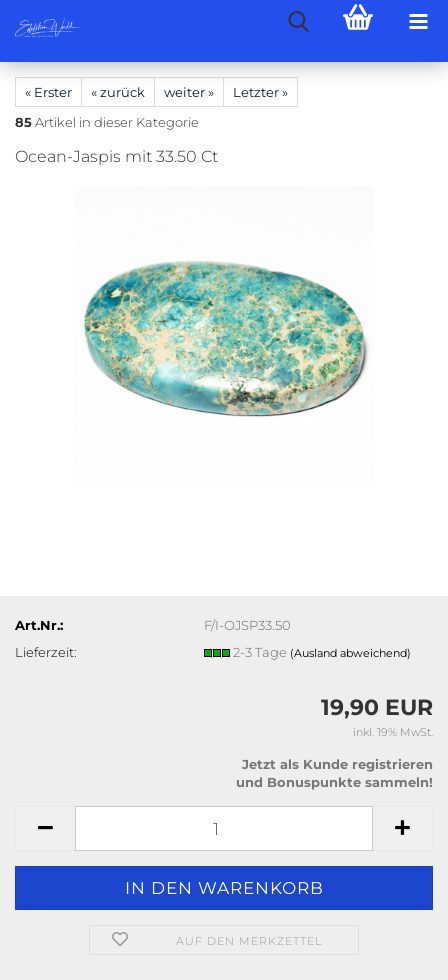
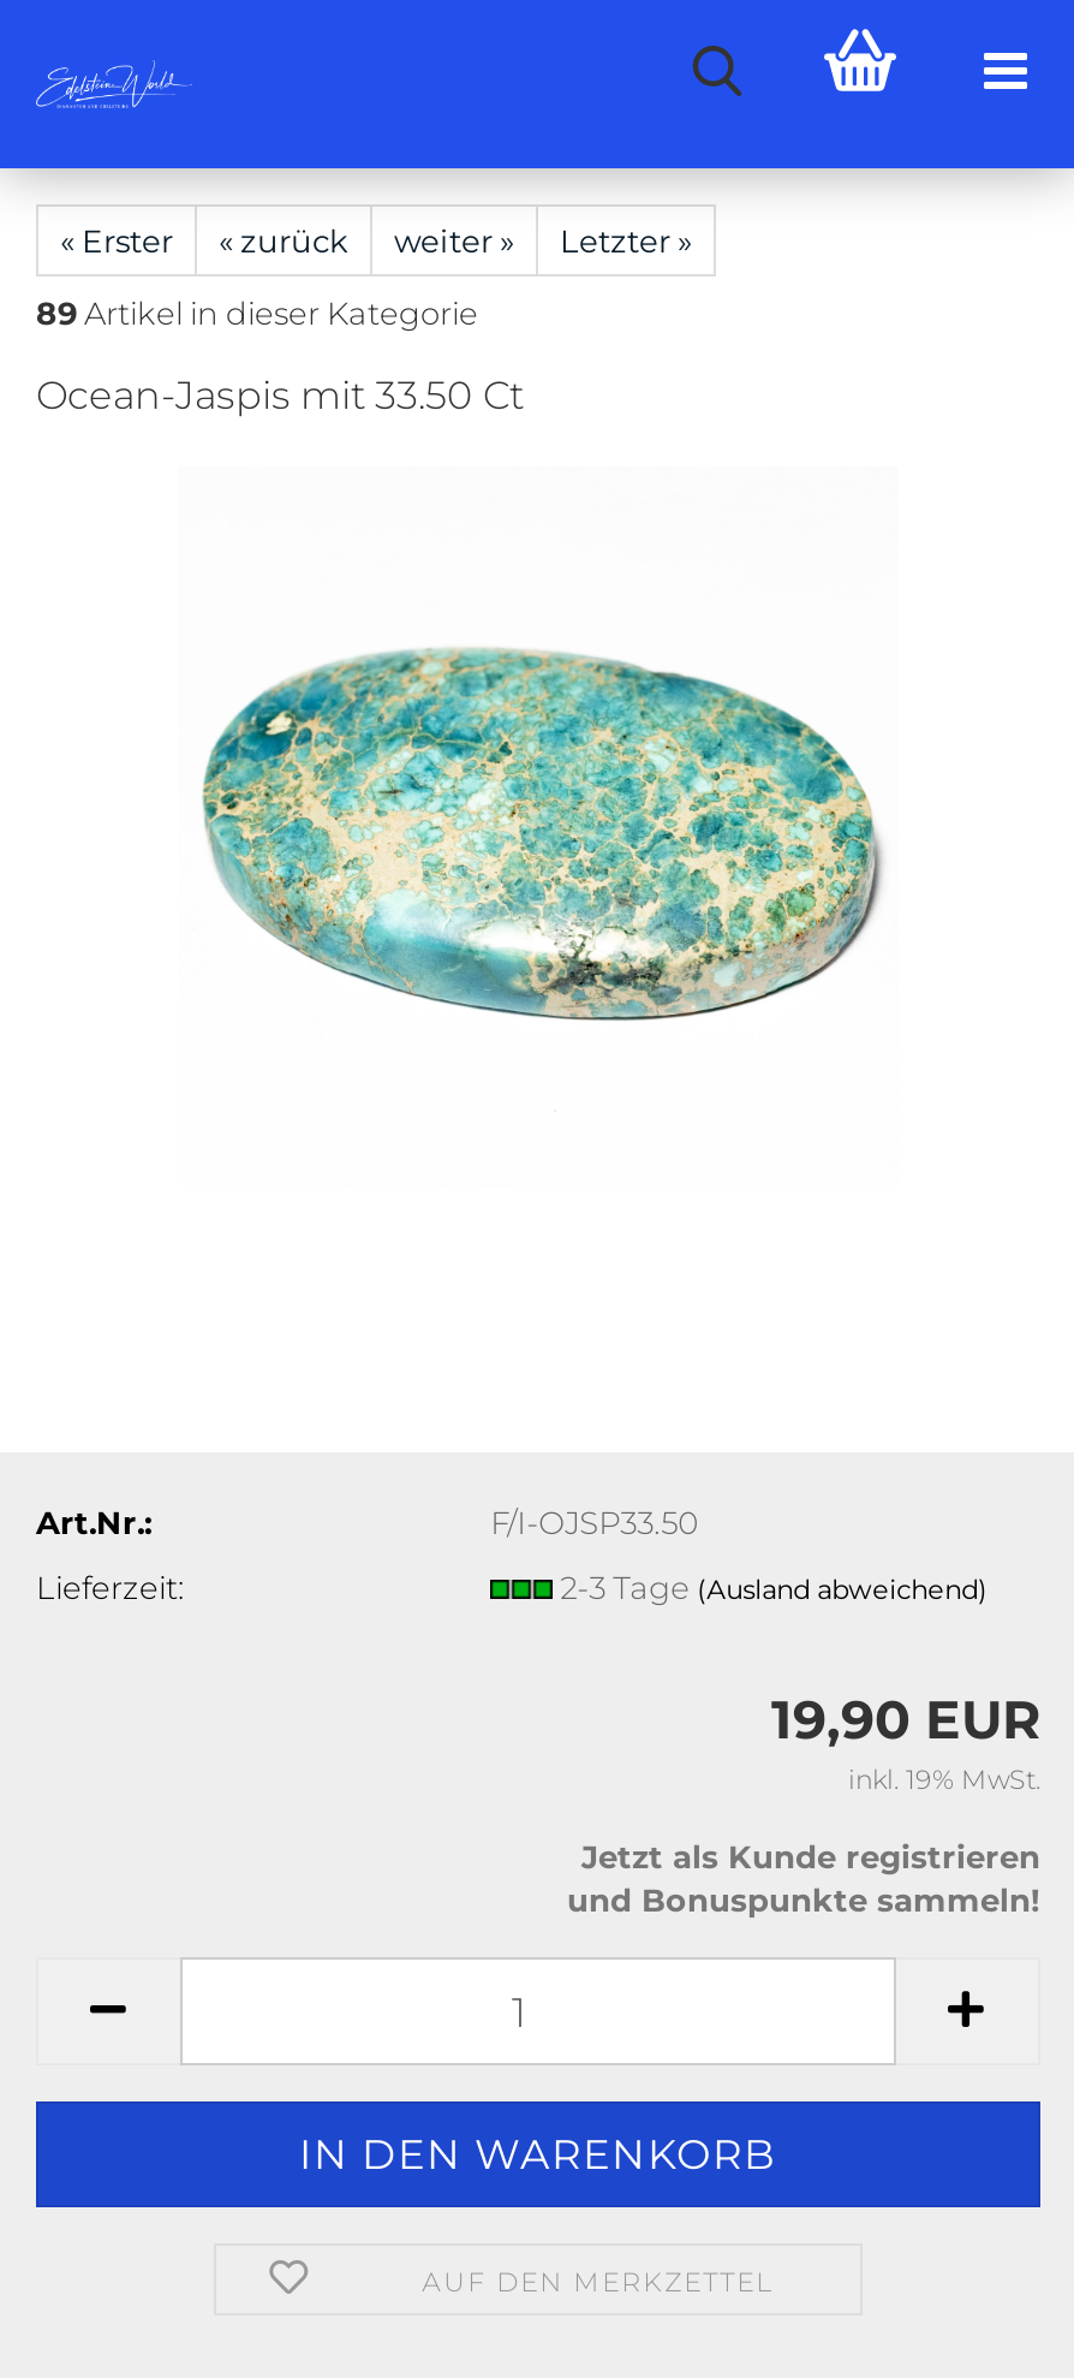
[15,114,199,130] 85 Artikel in dieser Kategorie -> [36,293,478,332] 89 Artikel in dieser Kategorie

